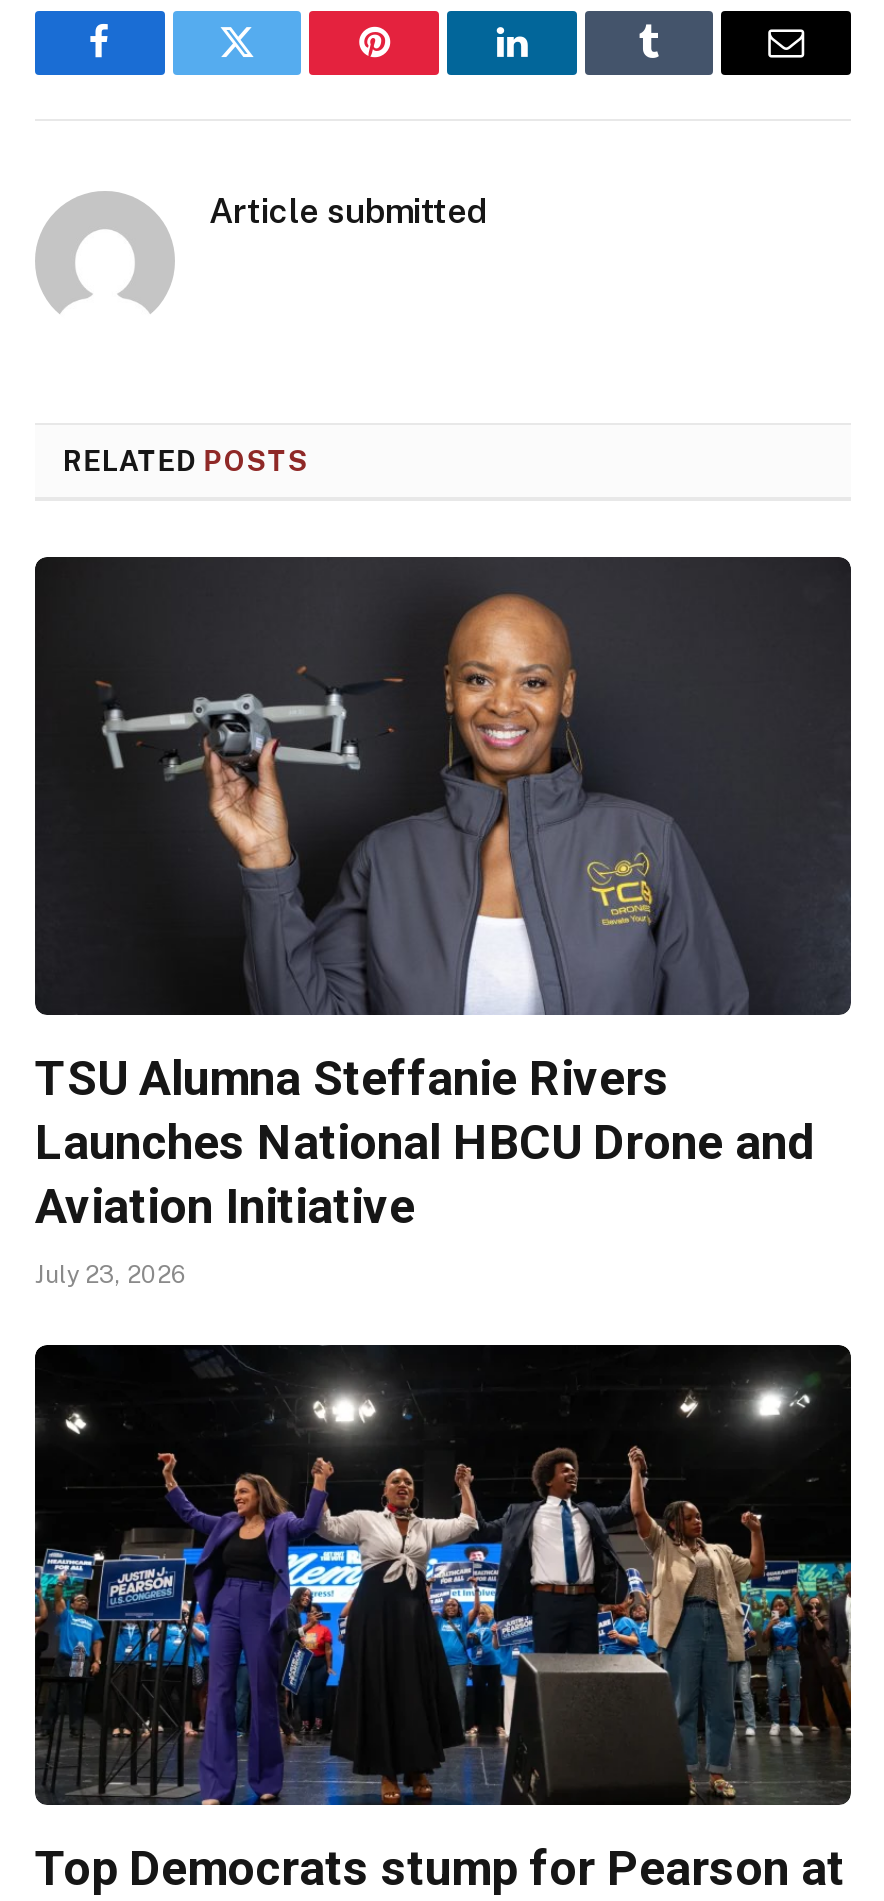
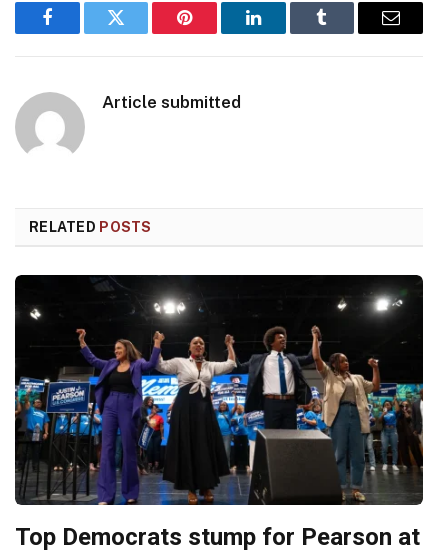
[35,560,851,1289] [image] | TSU Alumna Steffanie Rivers | Launches National HBCU Drone and | Aviation Initiative | July 23, 2026 -> none

